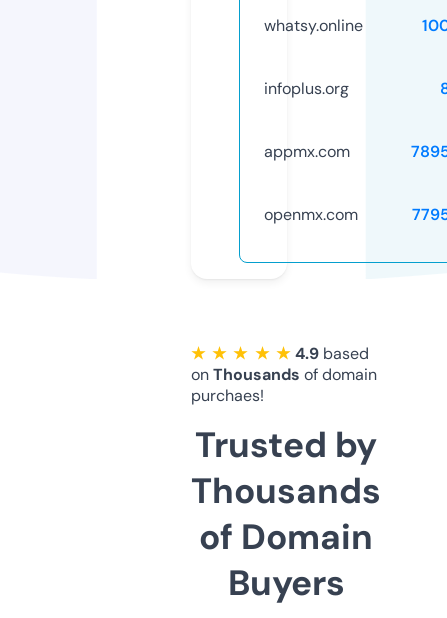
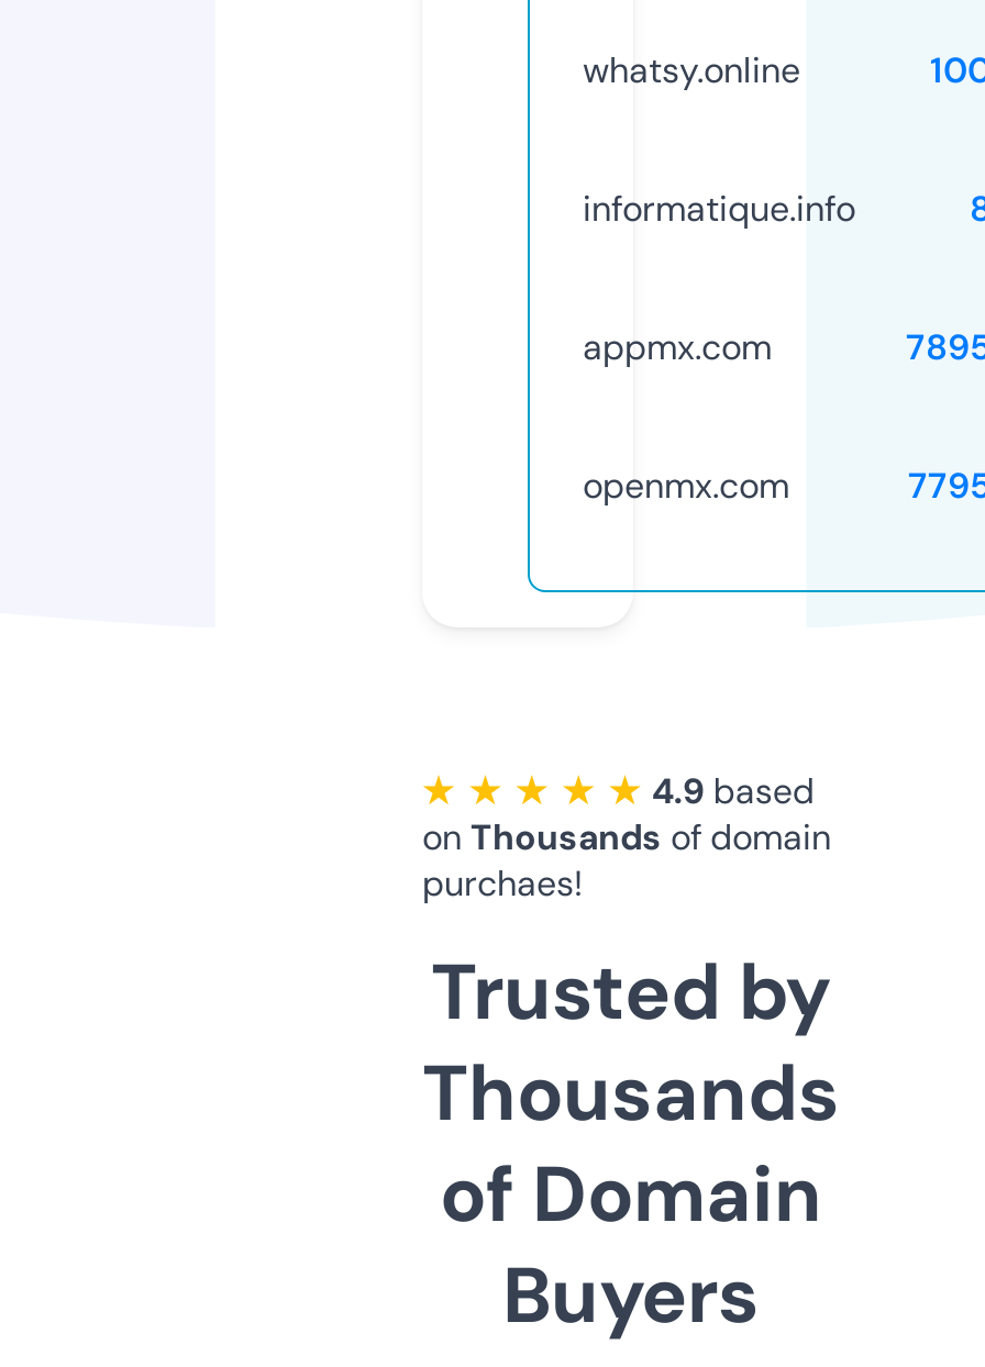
[264,78,349,99] infoplus.org -> [583,185,855,231] informatique.info

